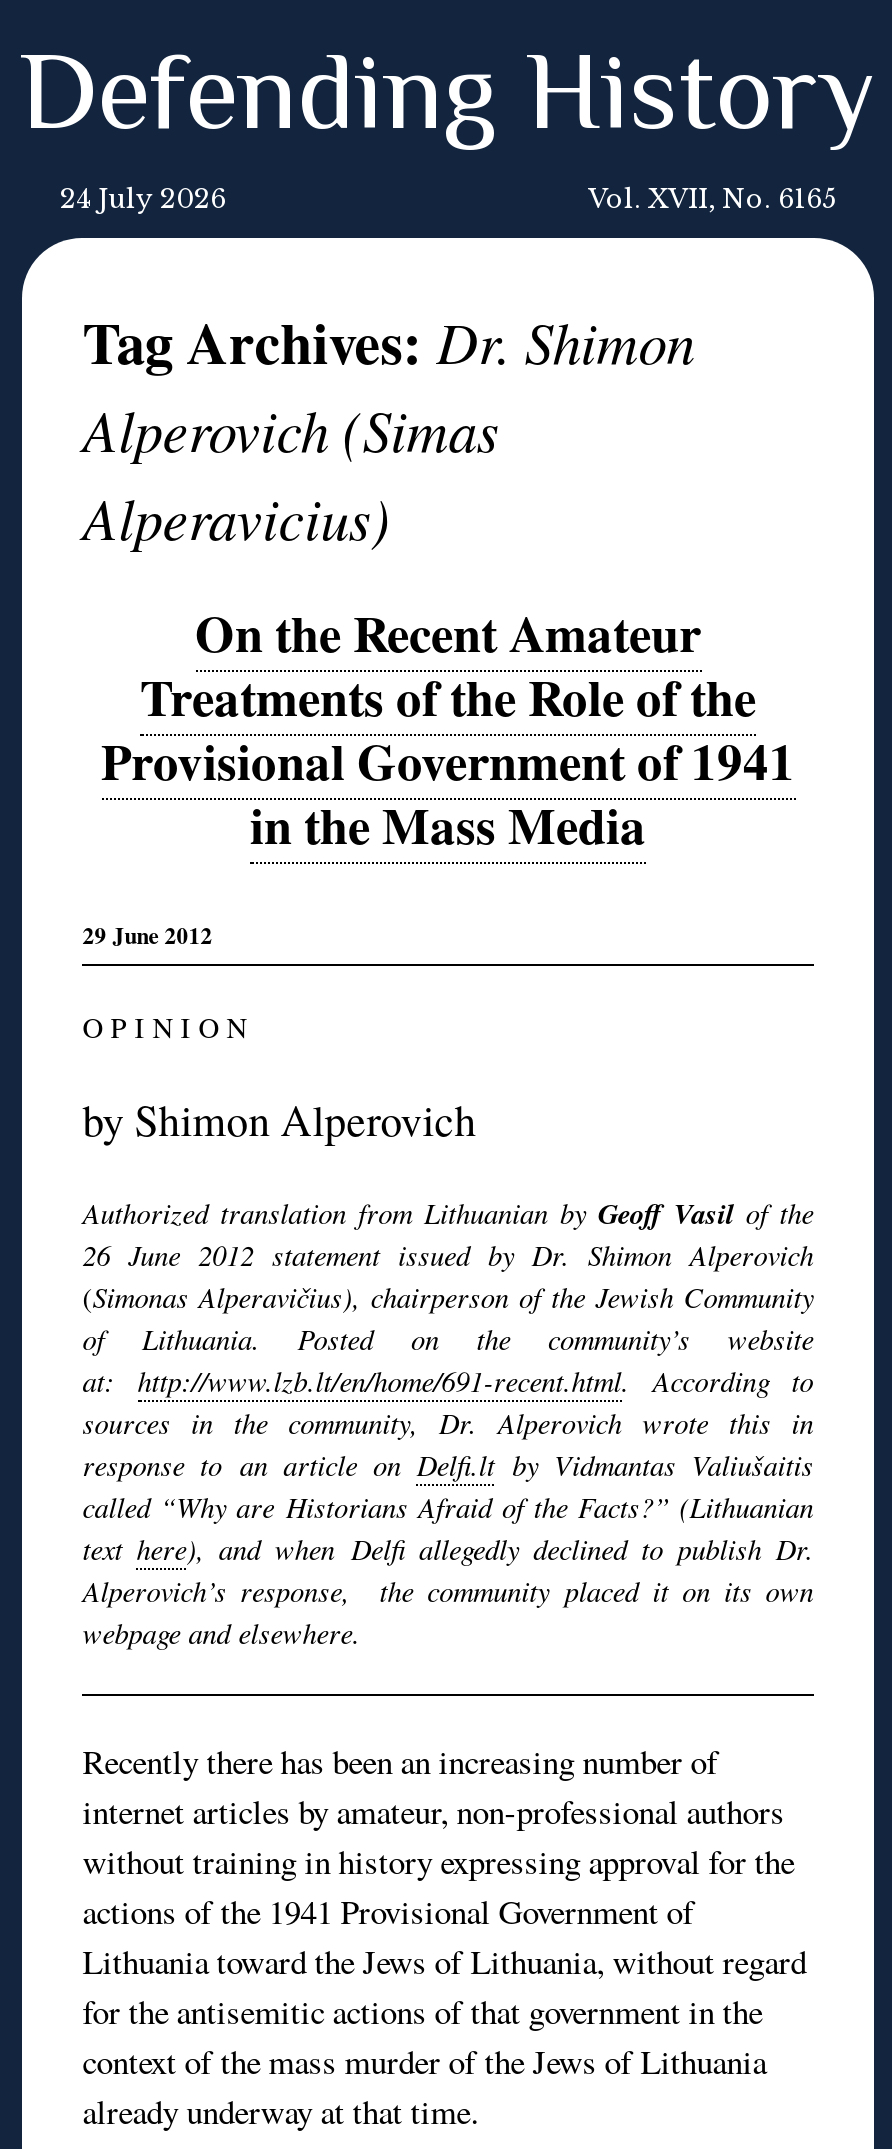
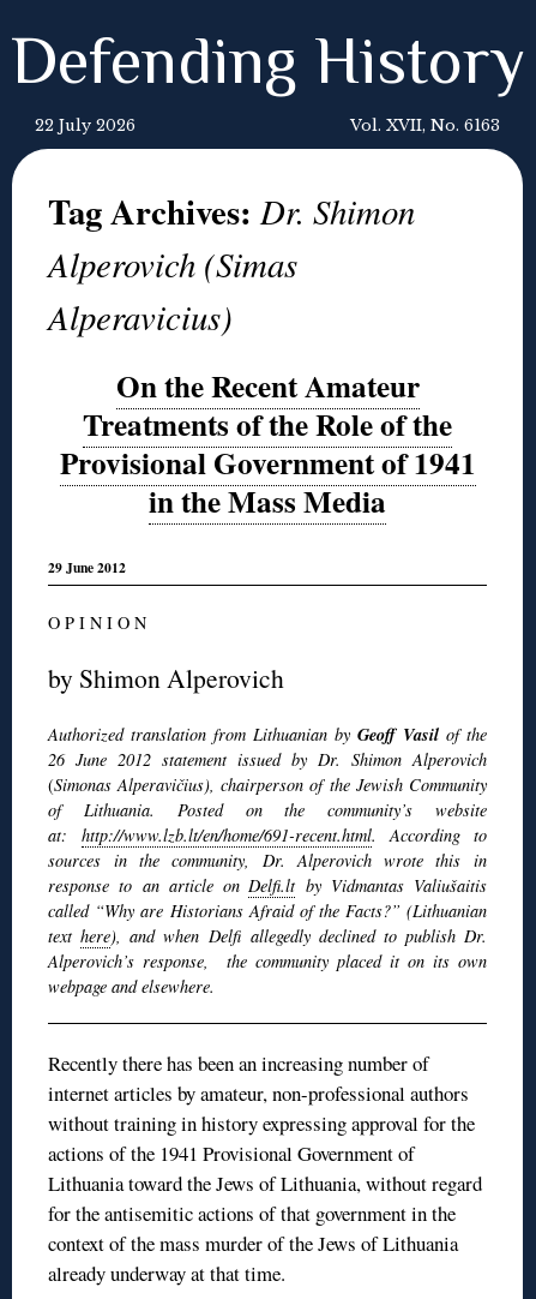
[60,184,226,214] 24 July 2026 -> [35,116,135,134] 22 July 2026
[588,184,836,214] Vol. XVII, No. 6165 -> [350,116,500,134] Vol. XVII, No. 6163

